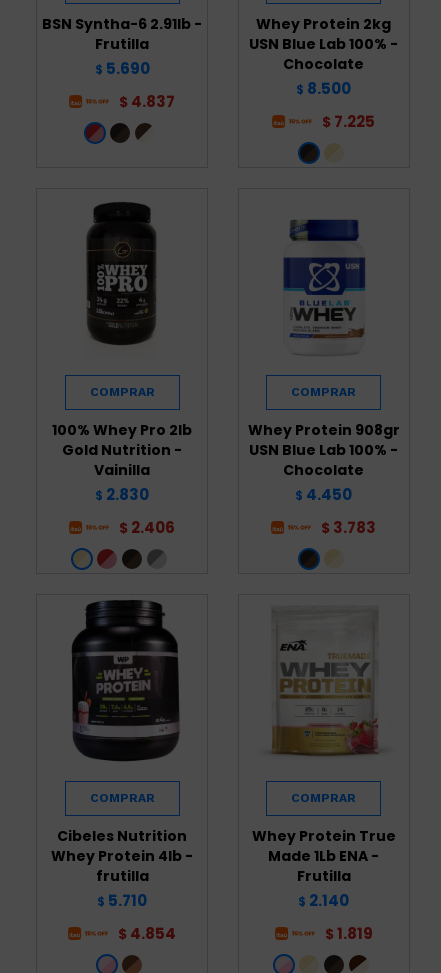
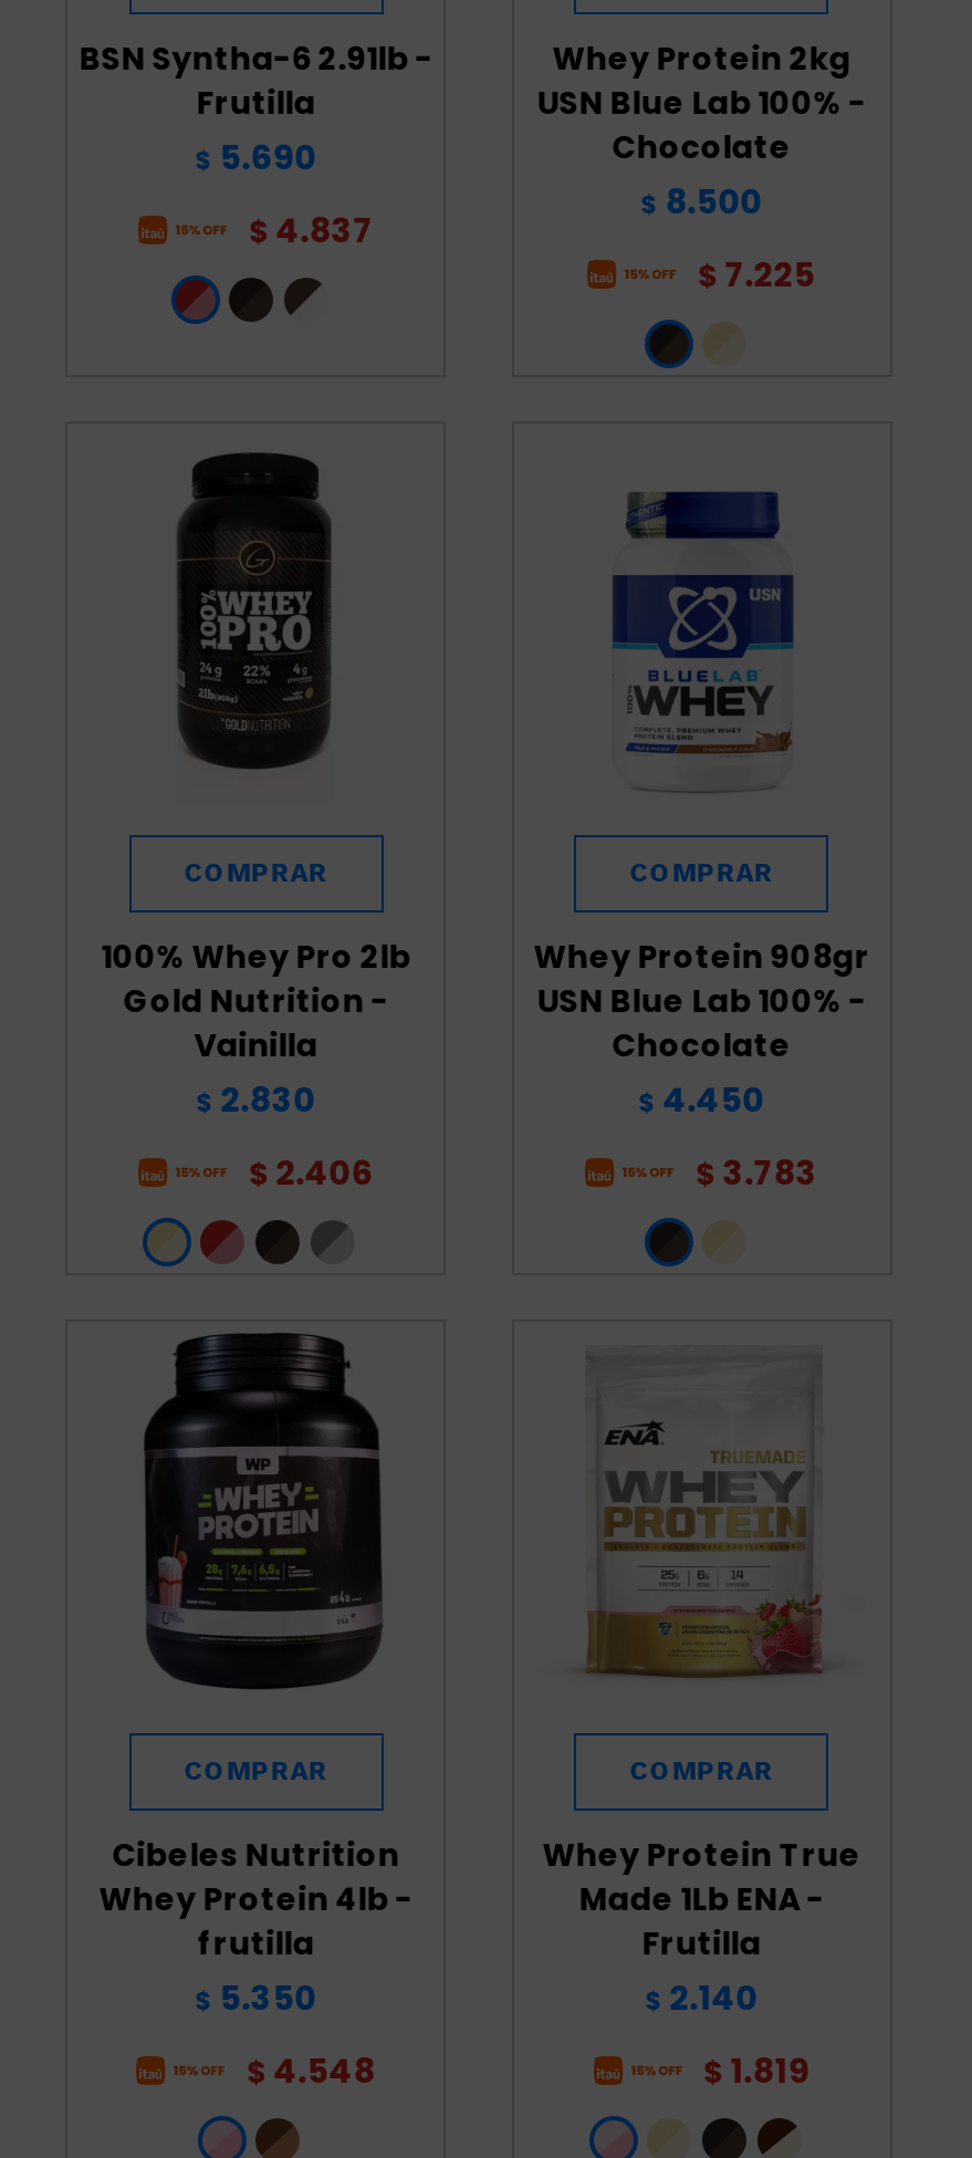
[97,890,147,911] $ 5.710 -> [195,1974,317,2020] $ 5.350
[118,923,176,944] $ 4.854 -> [247,2047,375,2093] $ 4.548

